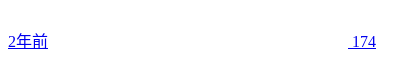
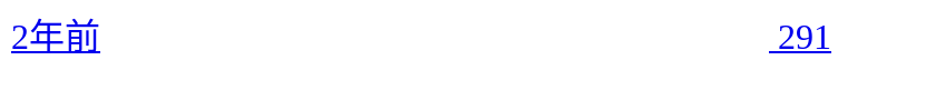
[348,33,376,50] 174 -> [769,18,831,56] 291

